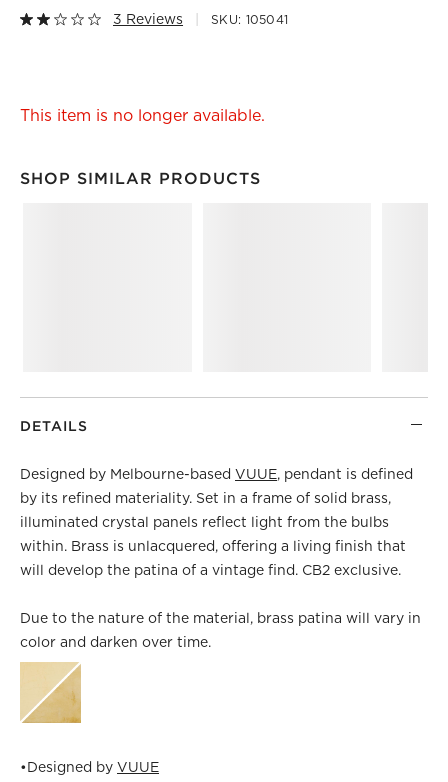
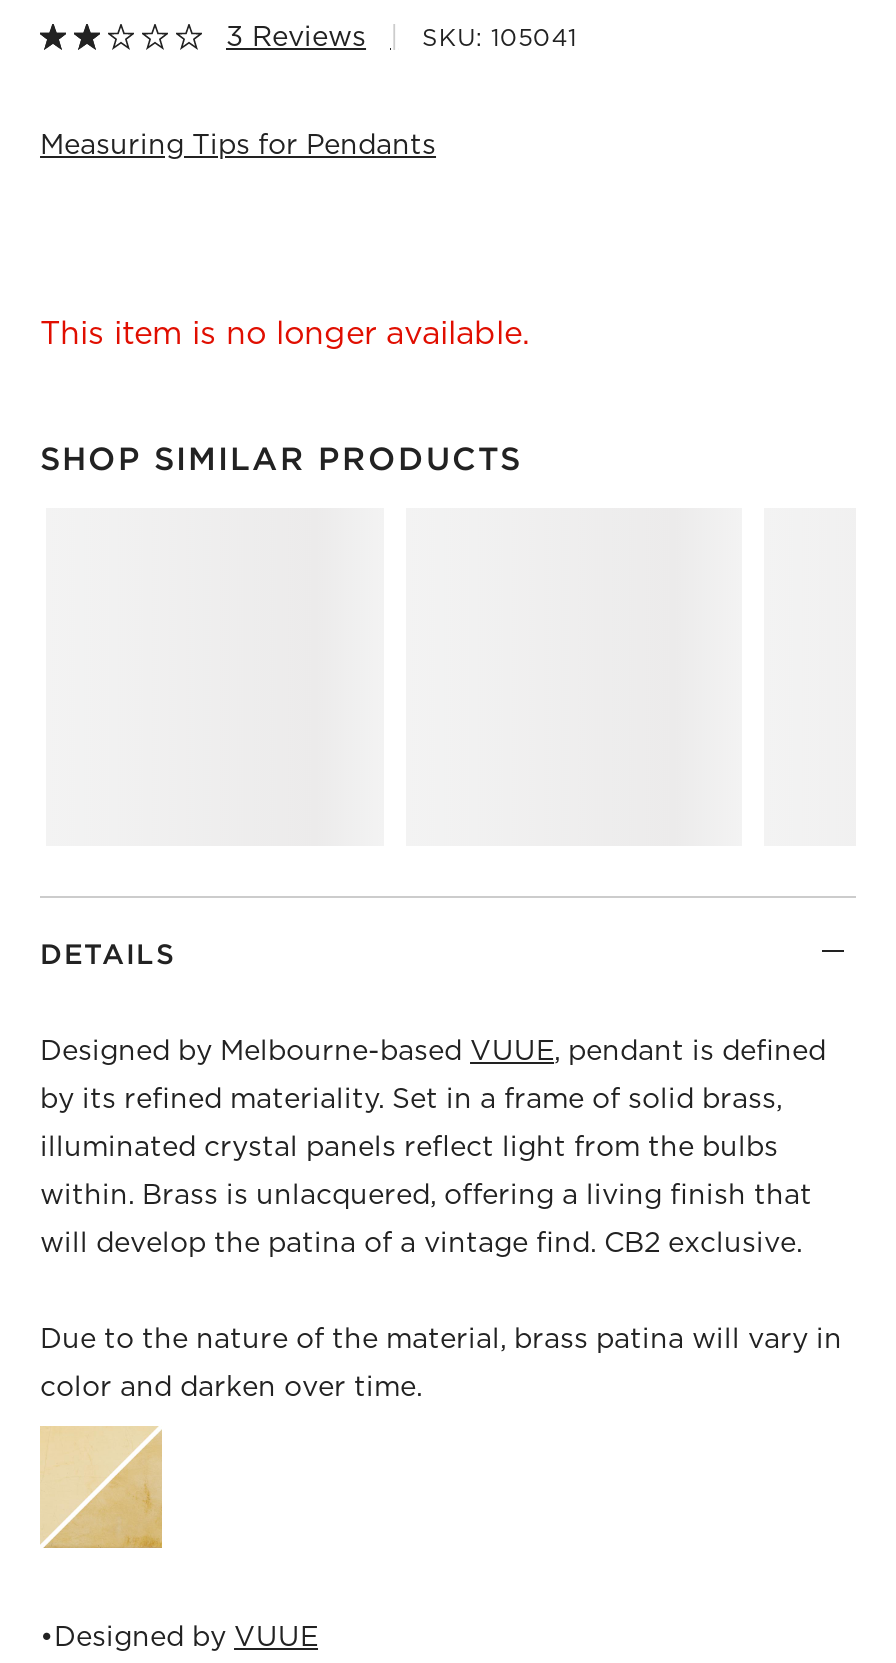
none -> [40,128,436,160] Measuring Tips for Pendants

